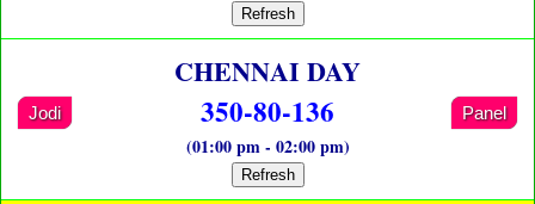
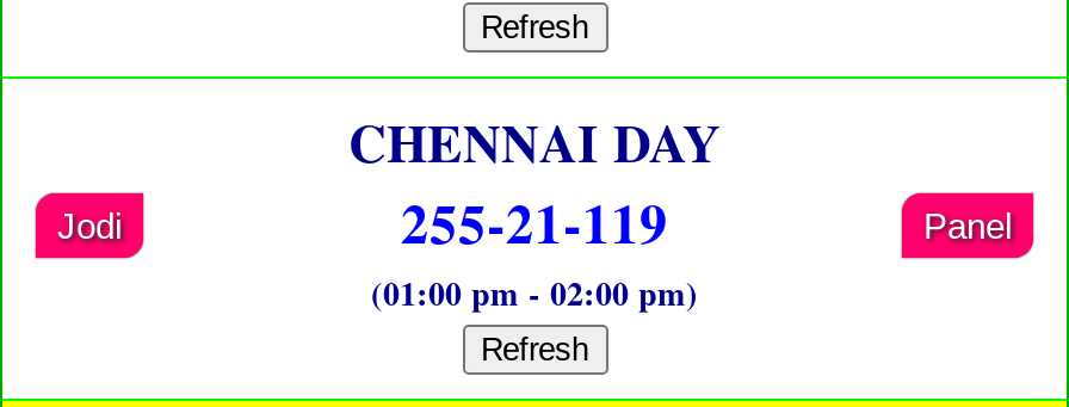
[201,90,334,131] 350-80-136 -> [401,181,668,262] 255-21-119

